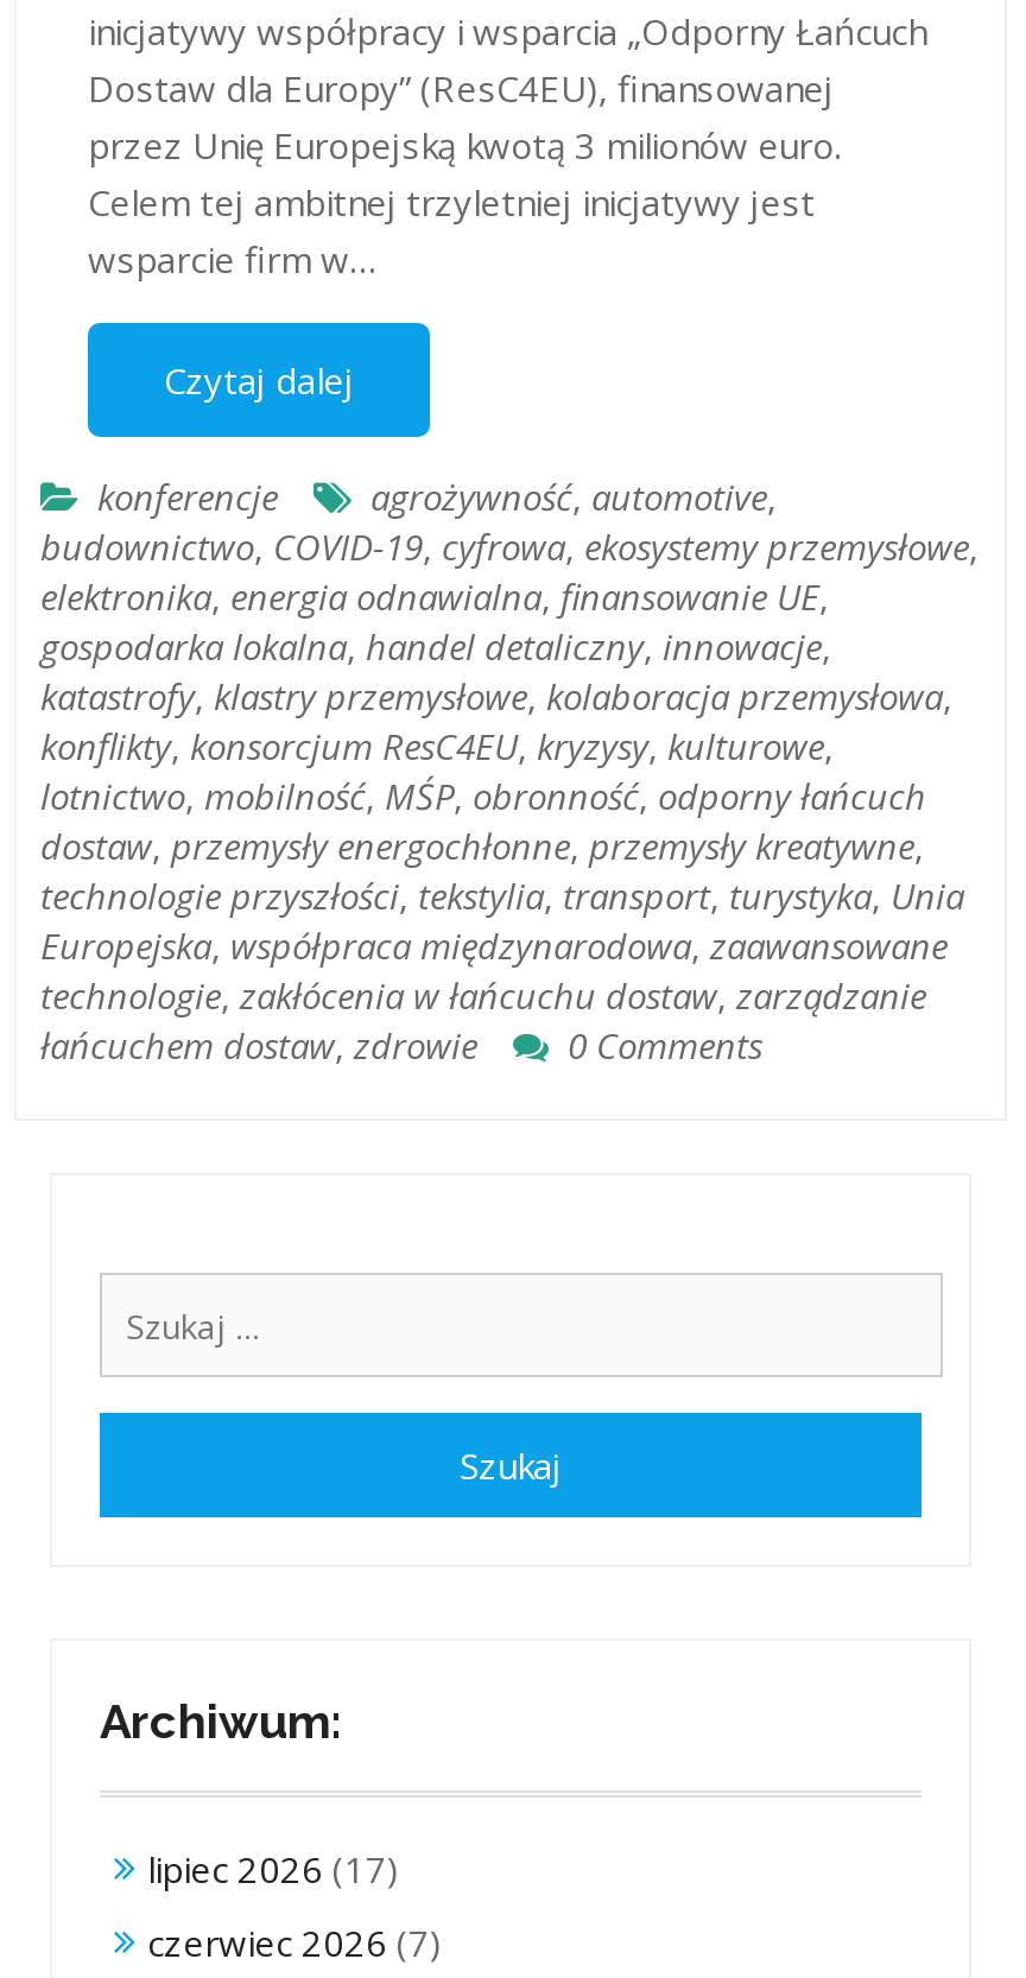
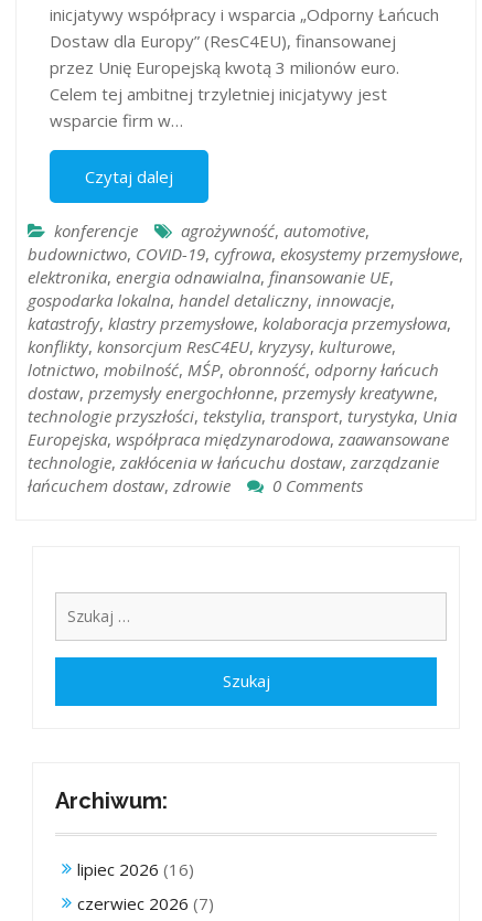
[147,1846,399,1894] lipiec 2026 (17) -> [77,858,194,880] lipiec 2026 (16)

